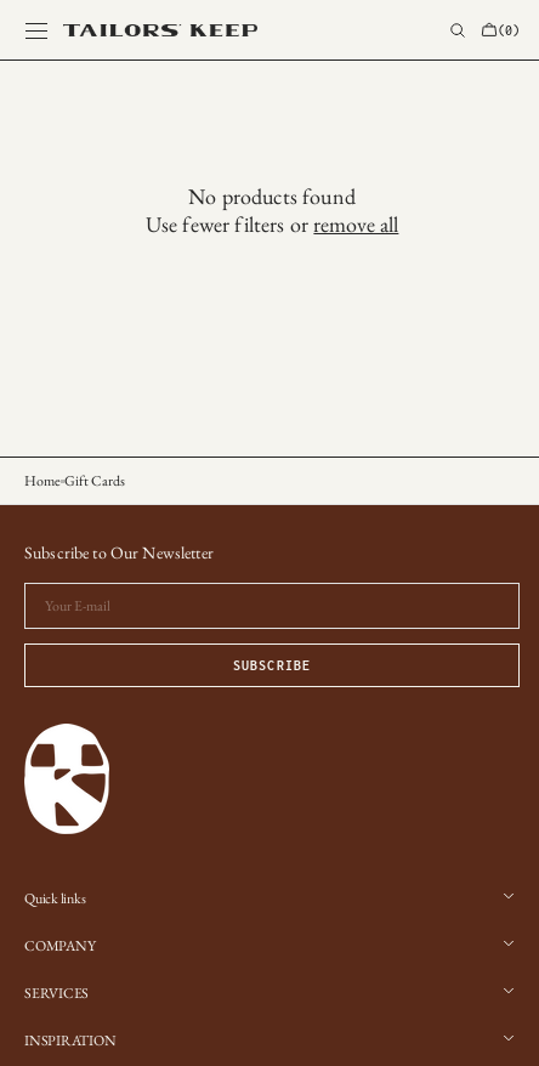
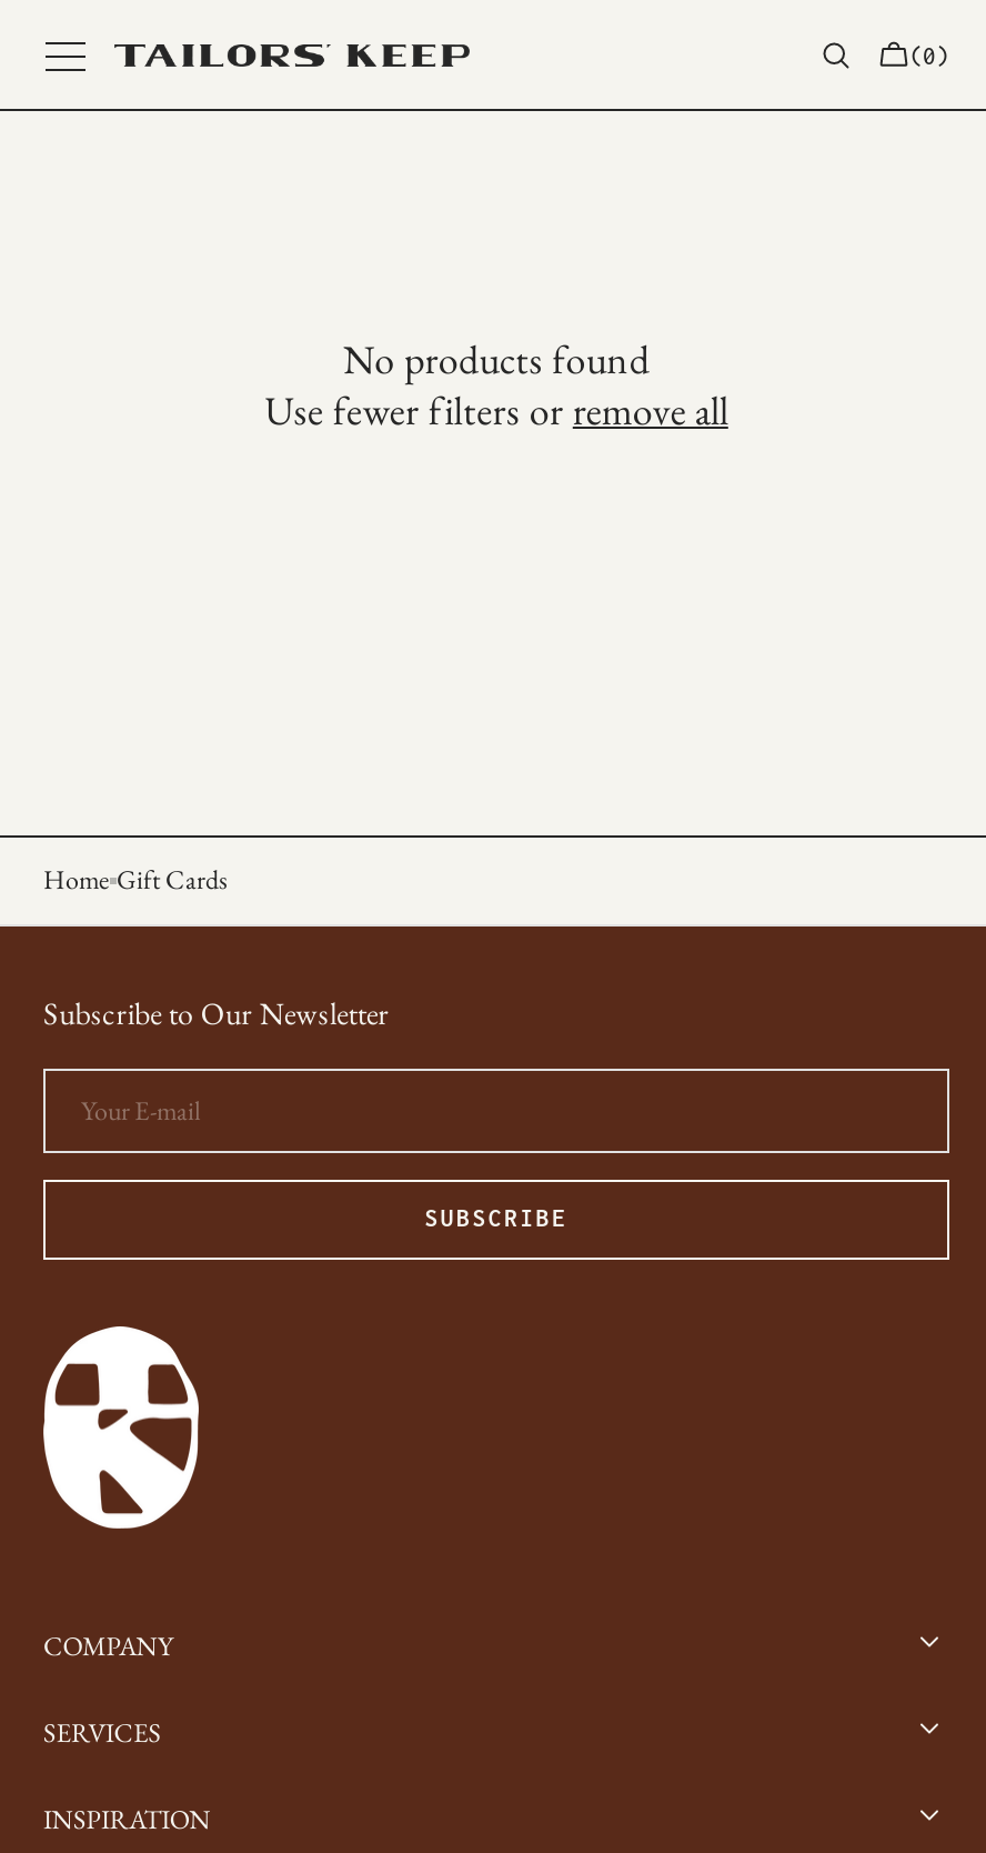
[24,889,85,908] Quick links -> none

